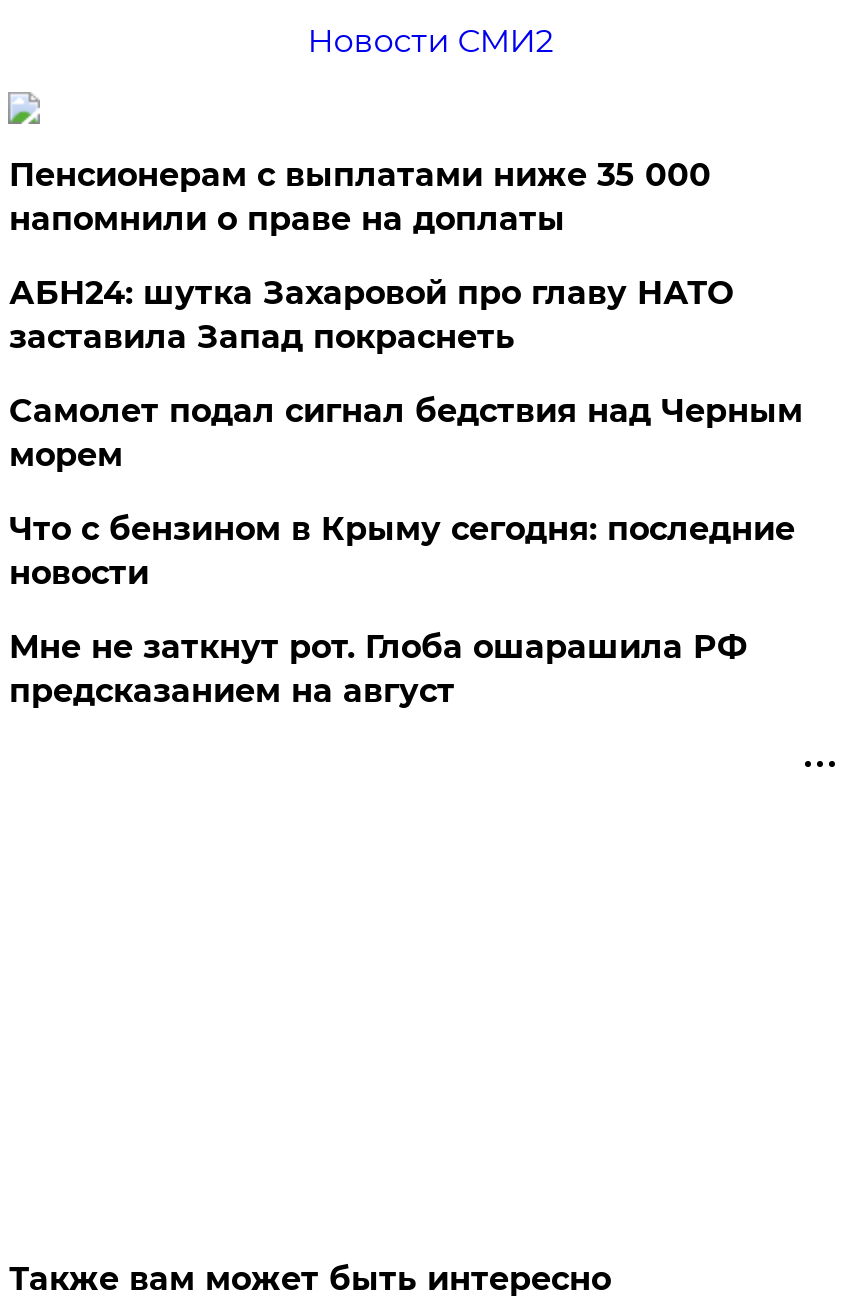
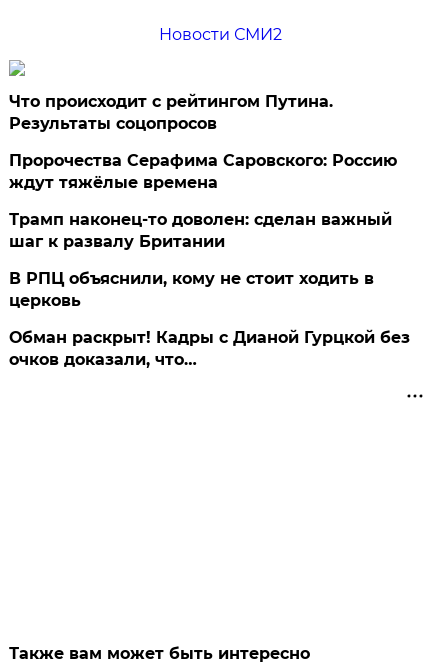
[9,156,711,238] Пенсионерам с выплатами ниже 35 000 | напомнили о праве на доплаты -> [9,92,333,133] Что происходит с рейтингом Путина. | Результаты соцопросов
[9,274,733,356] АБН24: шутка Захаровой про главу НАТО | заставила Запад покраснеть -> [9,151,397,192] Пророчества Серафима Саровского: Россию | ждут тяжёлые времена
[9,392,803,474] Самолет подал сигнал бедствия над Черным | морем -> [9,210,392,251] Трамп наконец-то доволен: сделан важный | шаг к развалу Британии
[9,510,795,592] Что с бензином в Крыму сегодня: последние | новости -> [9,269,374,310] В РПЦ объяснили, кому не стоит ходить в | церковь
[9,628,747,710] Мне не заткнут рот. Глоба ошарашила РФ | предсказанием на август -> [9,328,410,369] Обман раскрыт! Кадры с Дианой Гурцкой без | очков доказали, что…

